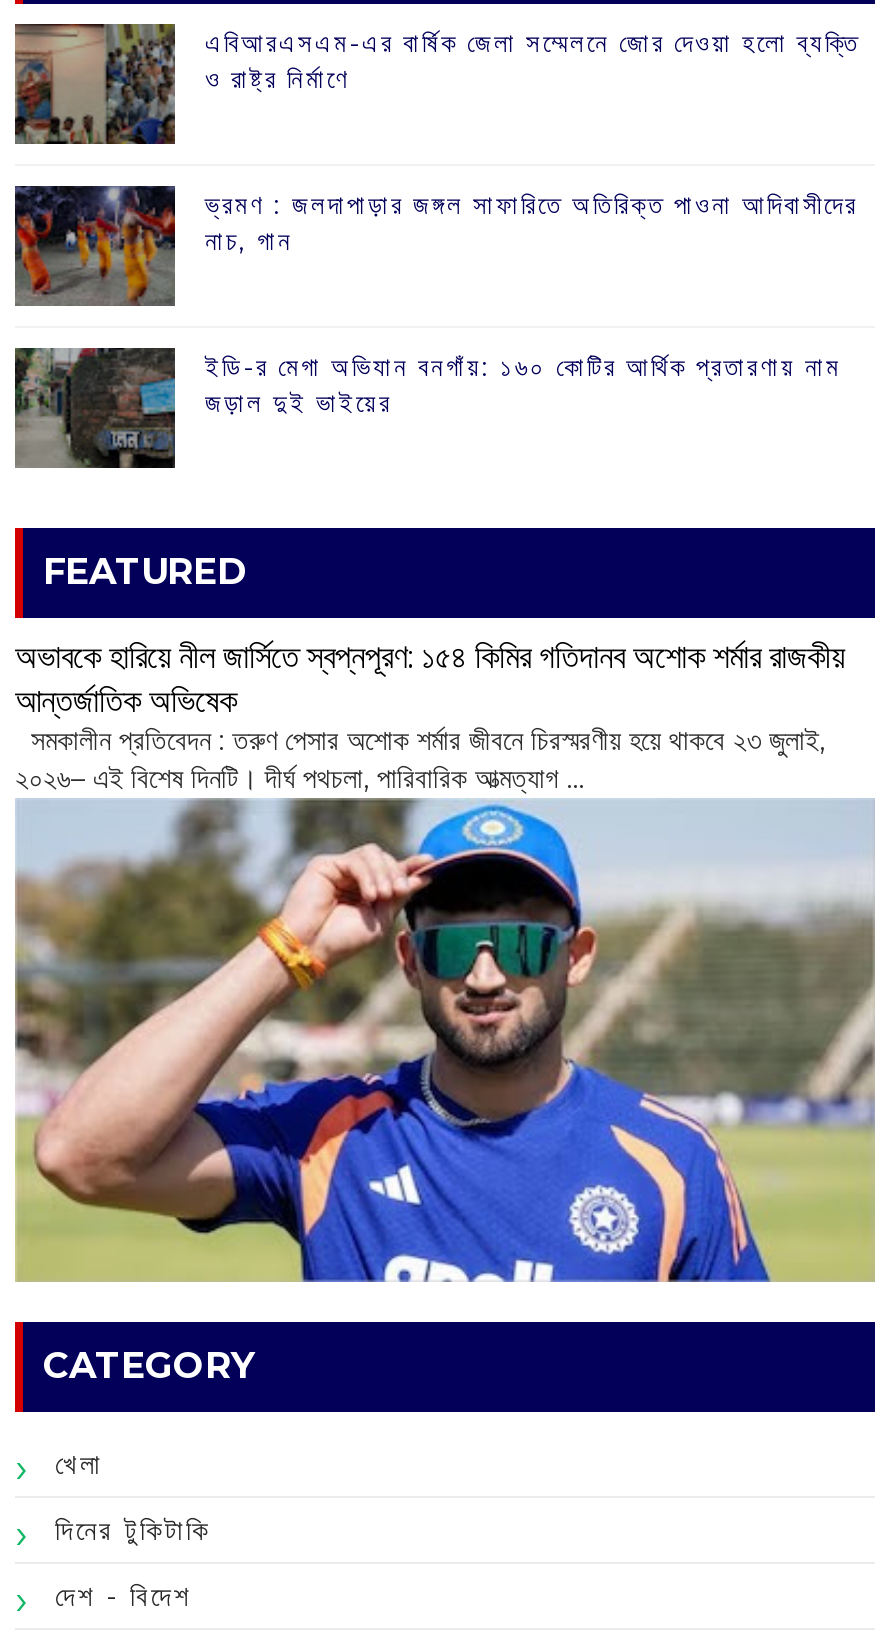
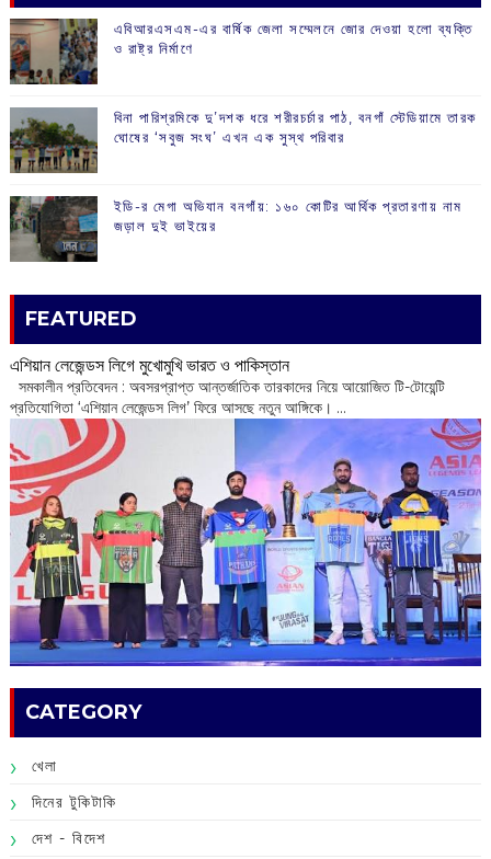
[15,186,858,304] [image] | ‌ভ্রমণ : জলদাপাড়ার জঙ্গল সাফারিতে অতিরিক্ত পাওনা আদিবাসীদের | নাচ, গান -> [10,108,477,172] [image] | বিনা পারিশ্রমিকে দু’দশক ধরে শরীরচর্চার পাঠ, বনগাঁ স্টেডিয়ামে তারক | ঘোষের ‘সবুজ সংঘ’ এখন এক সুস্থ পরিবার
[15,637,845,797] অভাবকে হারিয়ে নীল জার্সিতে স্বপ্নপূরণ: ১৫৪ কিমির গতিদানব অশোক শর্মার রাজকীয় | আন্তর্জাতিক অভিষেক | ‌ সমকালীন প্রতিবেদন : তরুণ পেসার অশোক শর্মার জীবনে চিরস্মরণীয় হয়ে থাকবে ২৩ জুলাই, | ২০২৬– এই বিশেষ দিনটি। দীর্ঘ পথচলা, পারিবারিক আত্মত্যাগ ... -> [10,354,445,418] এশিয়ান লেজেন্ডস লিগে মুখোমুখি ভারত ও পাকিস্তান | ‌ সমকালীন প্রতিবেদন : অবসরপ্রাপ্ত আন্তর্জাতিক তারকাদের নিয়ে আয়োজিত টি-টোয়েন্টি | প্রতিযোগিতা ‘এশিয়ান লেজেন্ডস লিগ’ ফিরে আসছে নতুন আঙ্গিকে। ...
[13,798,877,1284] [image] -> [9,417,482,667] [image]

